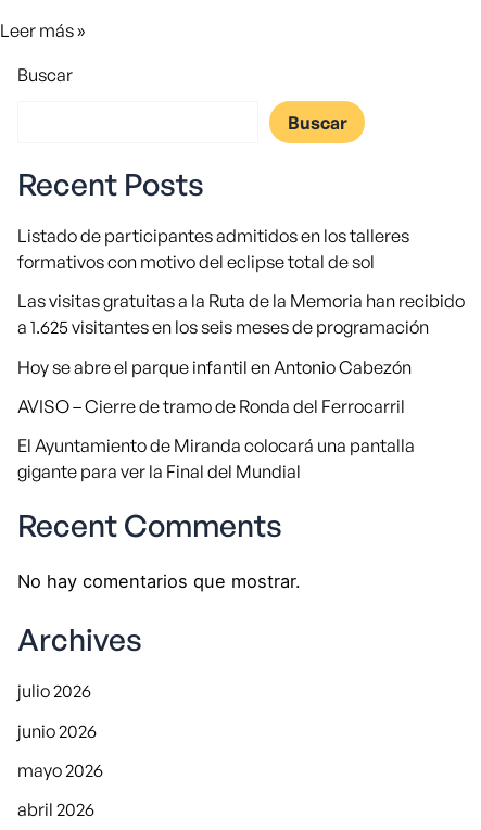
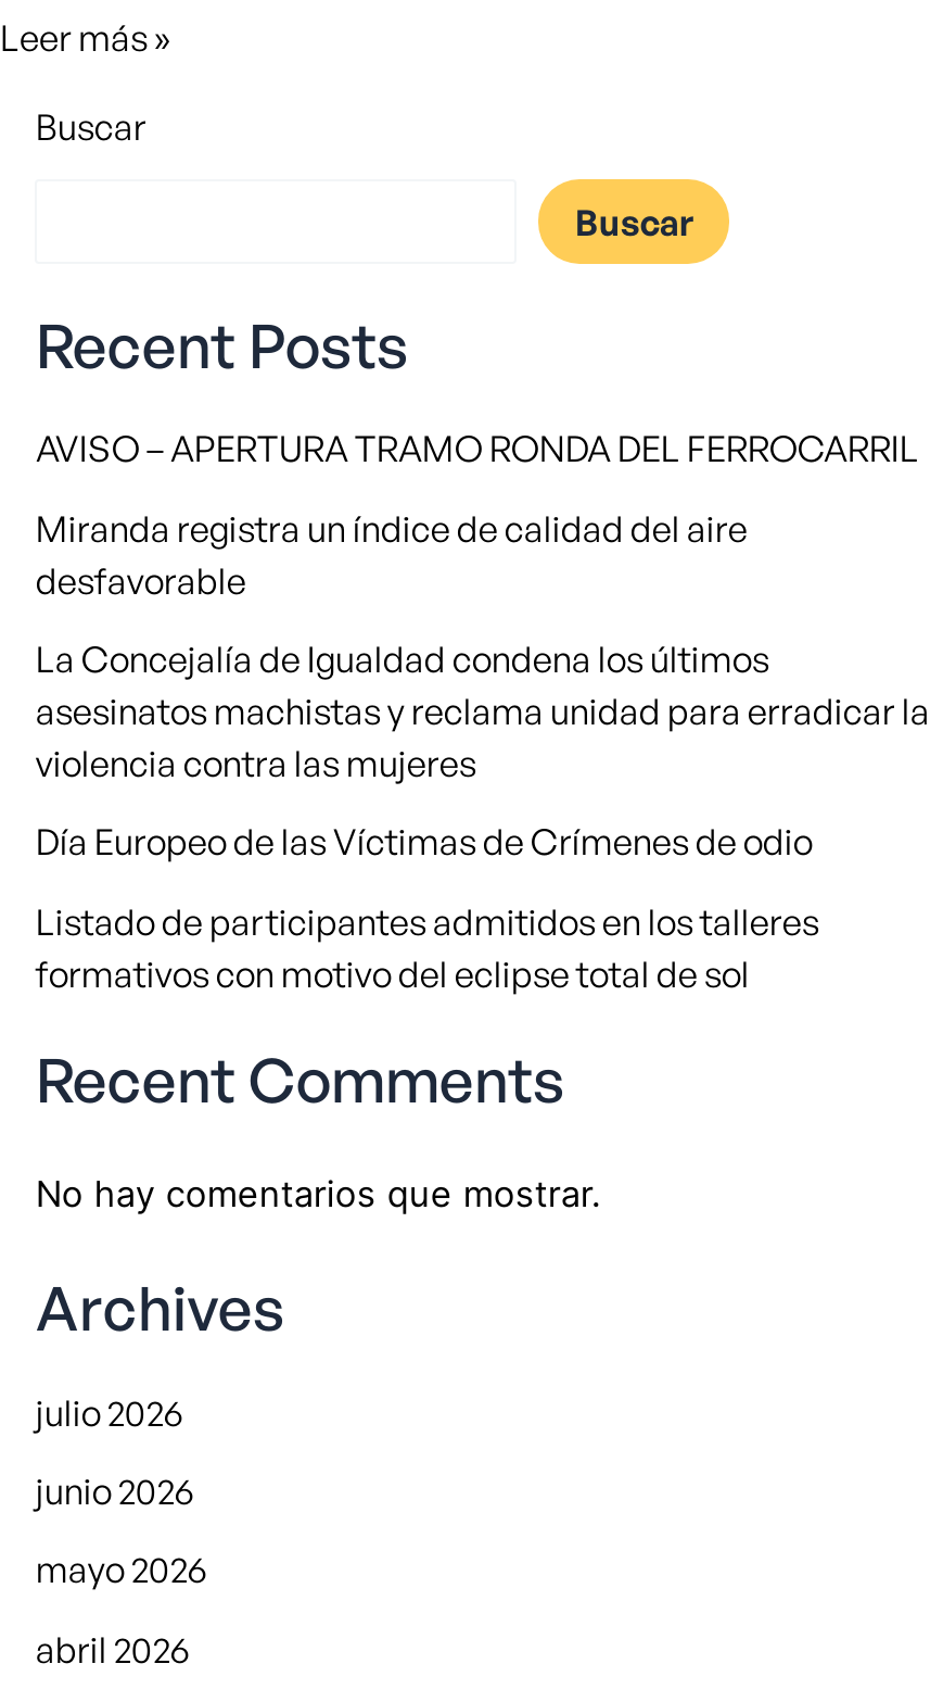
none -> [36,426,930,865] AVISO – APERTURA TRAMO RONDA DEL FERROCARRIL | Miranda registra un índice de calidad del aire | desfavorable | La Concejalía de Igualdad condena los últimos | asesinatos machistas y reclama unidad para erradicar la | violencia contra las mujeres | Día Europeo de las Víctimas de Crímenes de odio
moved [18,224,410,273] -> [36,898,819,996]: Listado de participantes admitidos en los talleres | formativos con motivo del eclipse total de sol
[18,290,465,483] Las visitas gratuitas a la Ruta de la Memoria han recibido | a 1.625 visitantes en los seis meses de programación | Hoy se abre el parque infantil en Antonio Cabezón | AVISO – Cierre de tramo de Ronda del Ferrocarril | El Ayuntamiento de Miranda colocará una pantalla | gigante para ver la Final del Mundial -> none

